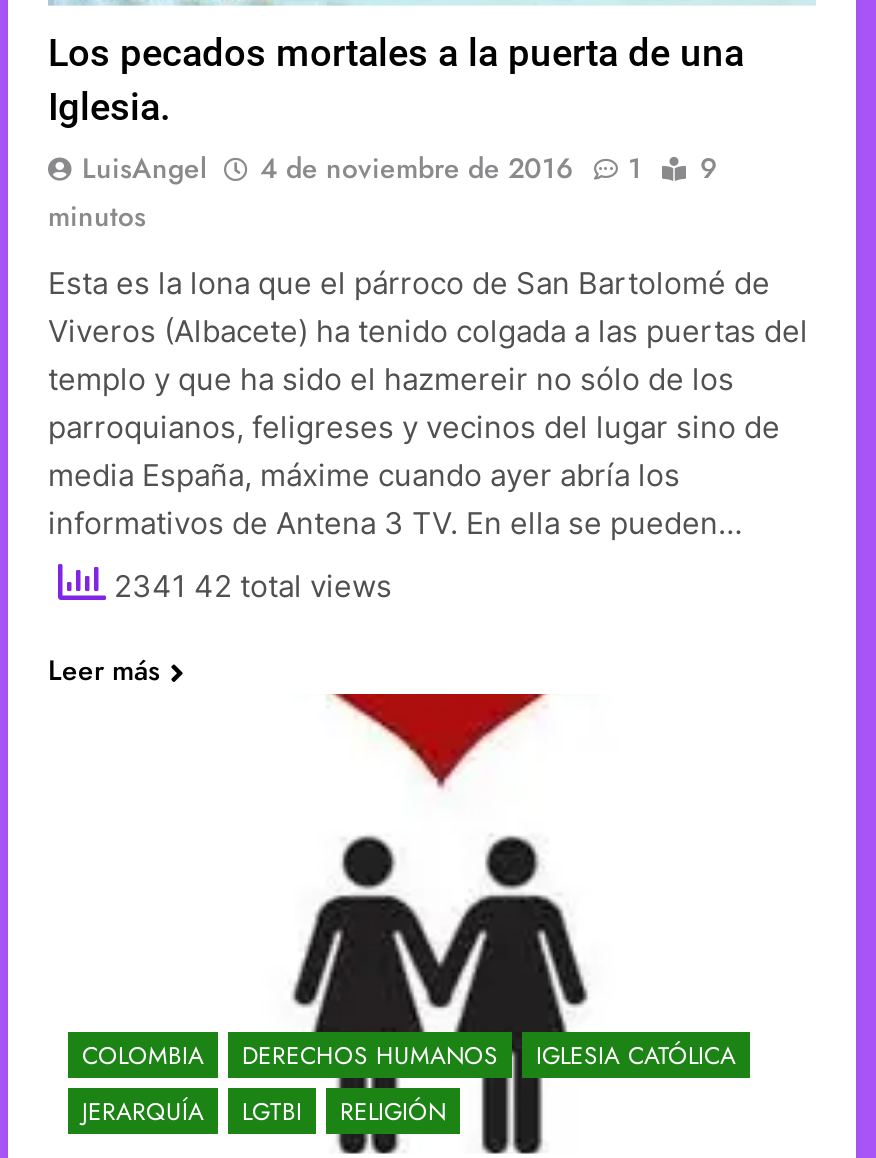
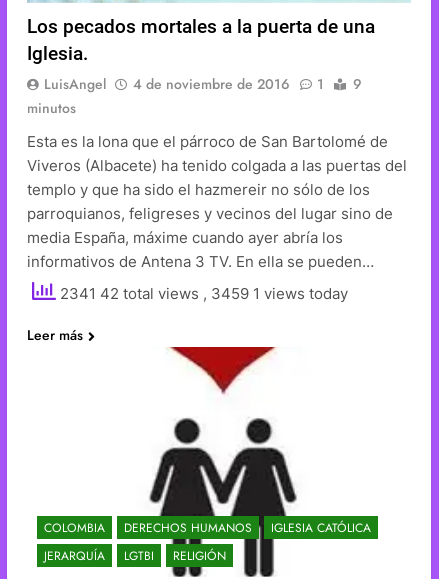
[106,567,392,605] 2341 42 total views -> [56,283,348,302] 2341 42 total views, 3459 1 views today

